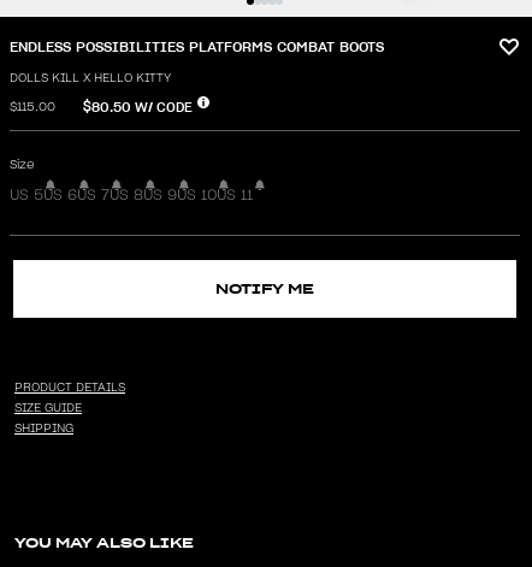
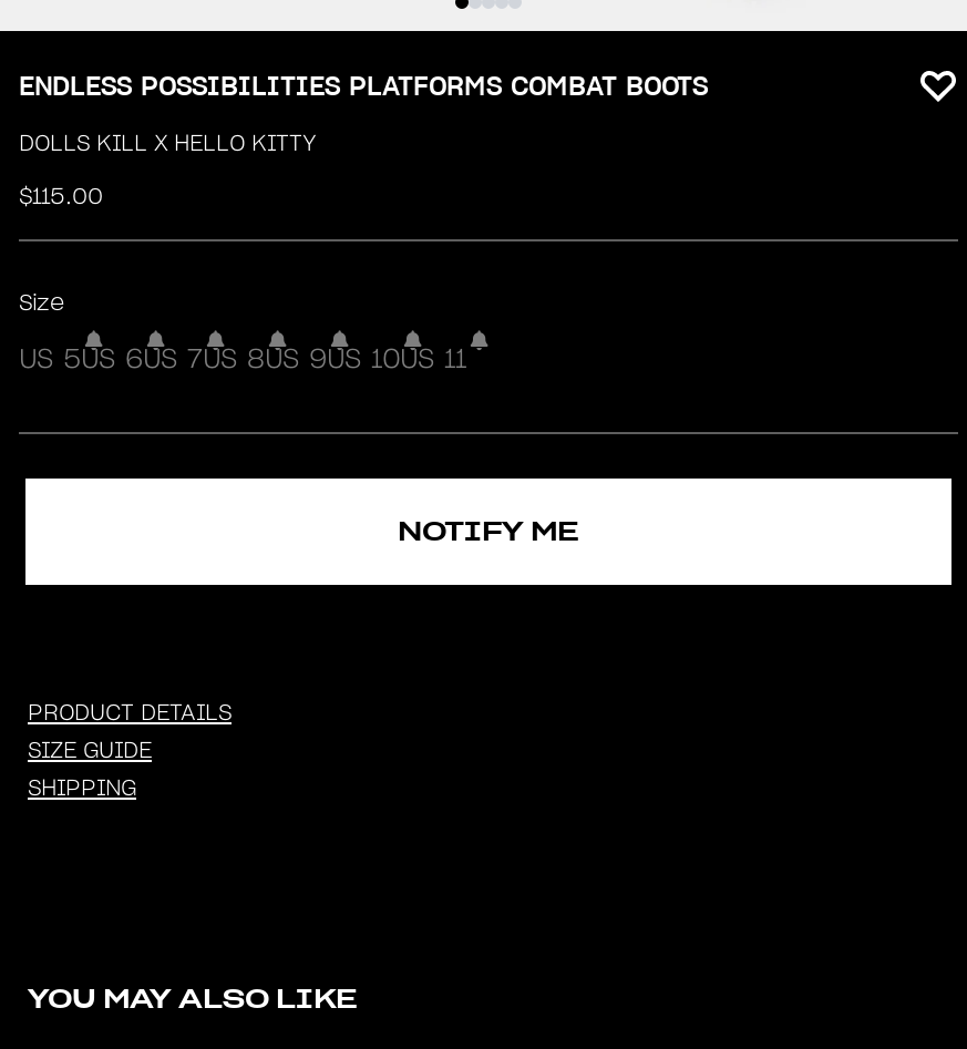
[83,99,193,116] $80.50 W/ CODE -> none

